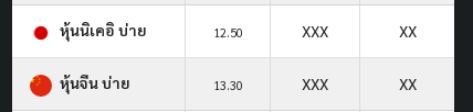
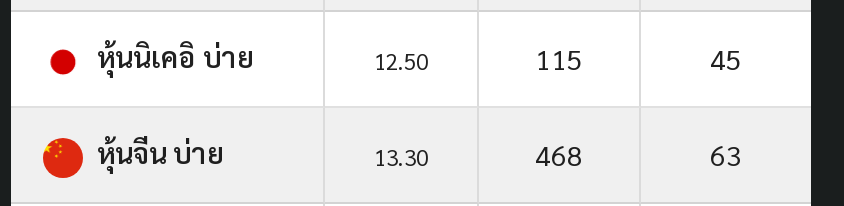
[302,21,416,40] XXX | XX -> [535,40,742,76] 115 | 45
[302,73,416,93] XXX | XX -> [535,136,742,172] 468 | 63

